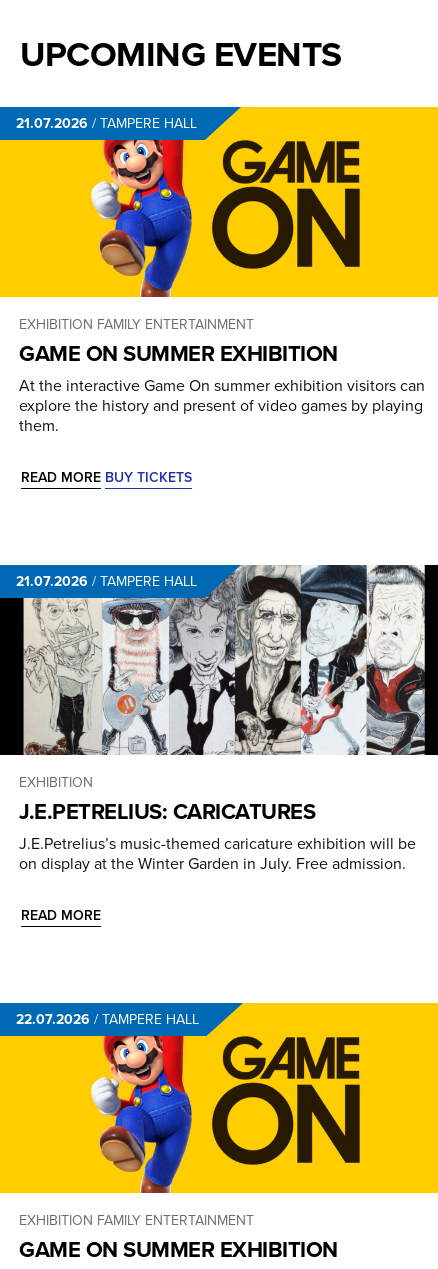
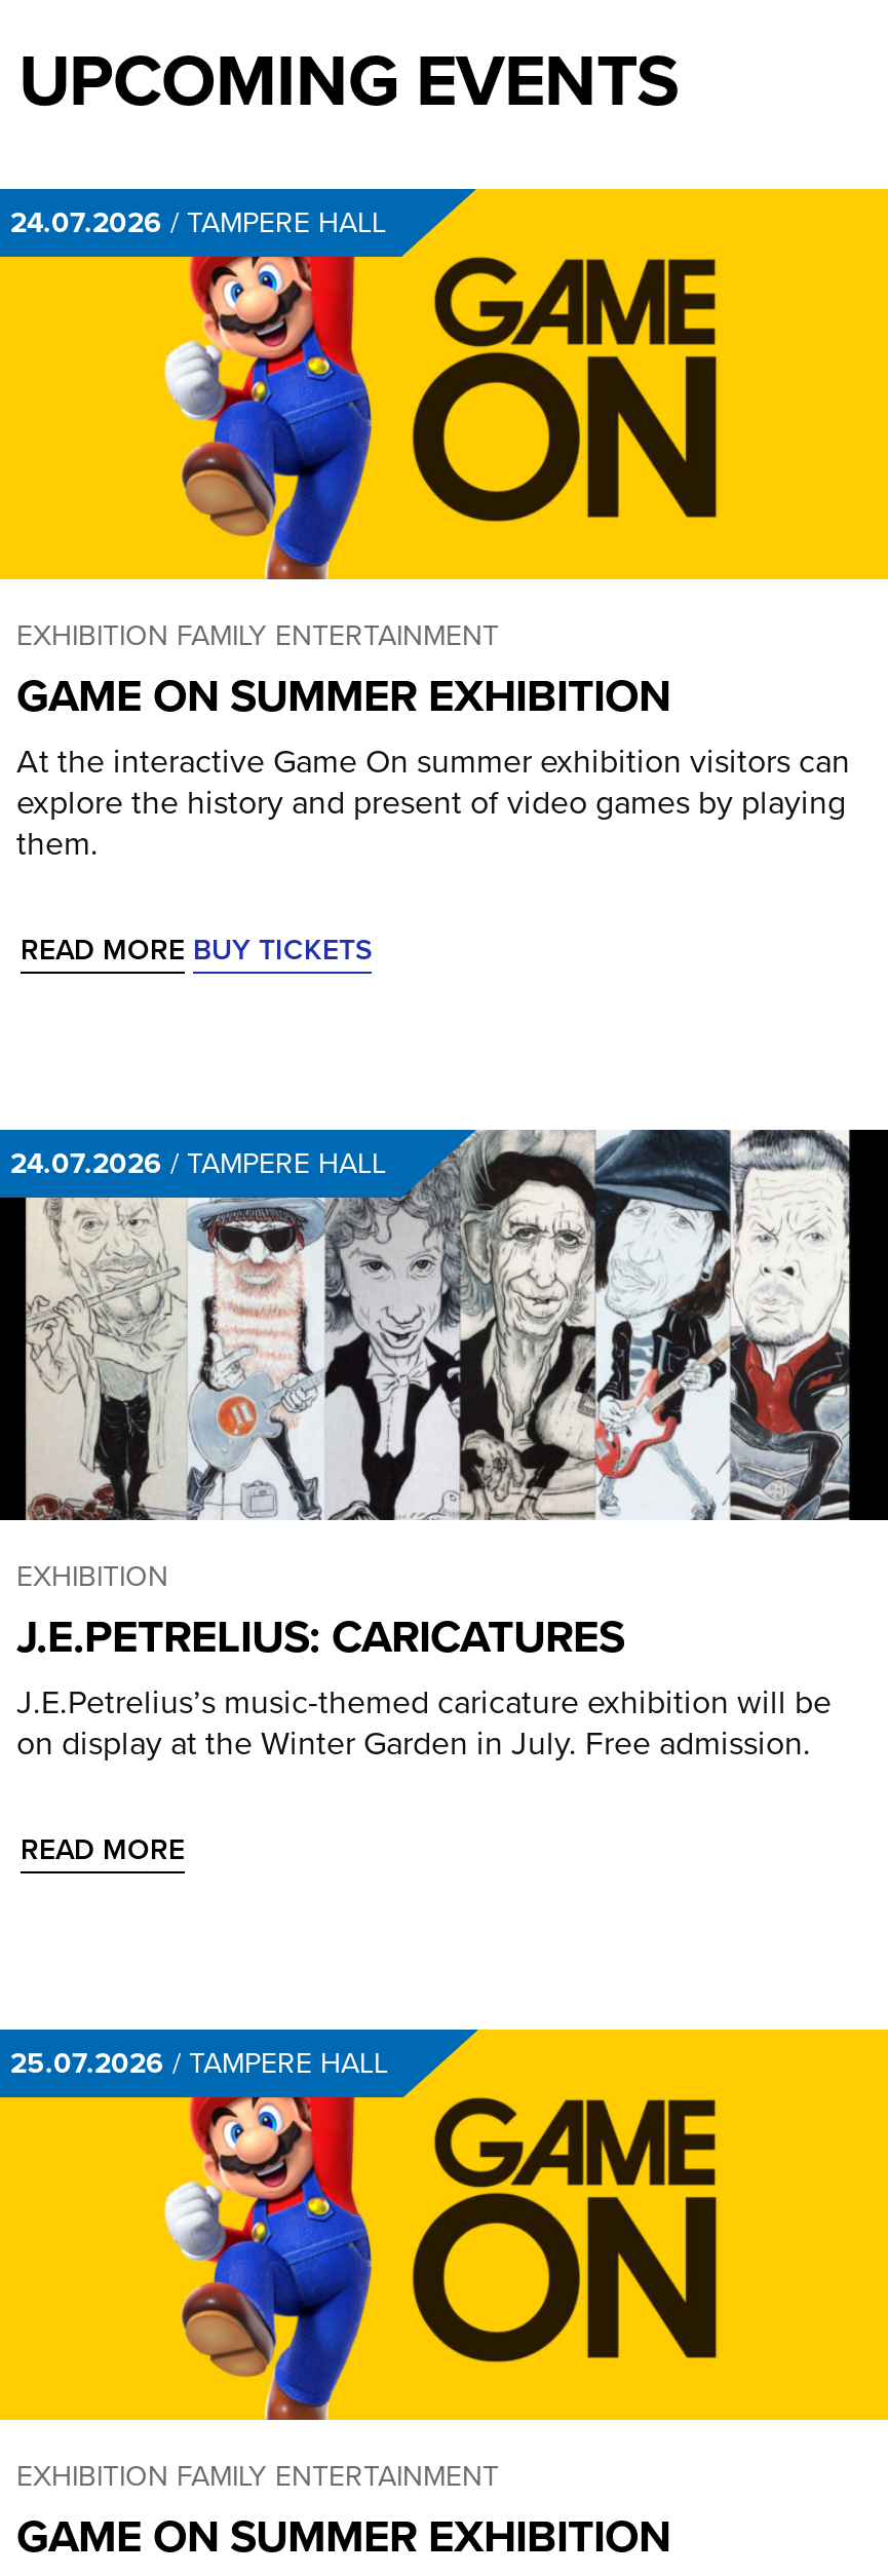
[16,113,197,133] 21.07.2026 / TAMPERE HALL -> [10,201,386,242] 24.07.2026 / TAMPERE HALL
[16,571,197,591] 21.07.2026 / TAMPERE HALL -> [10,1142,386,1183] 24.07.2026 / TAMPERE HALL
[16,1009,199,1029] 22.07.2026 / TAMPERE HALL -> [10,2042,388,2083] 25.07.2026 / TAMPERE HALL

